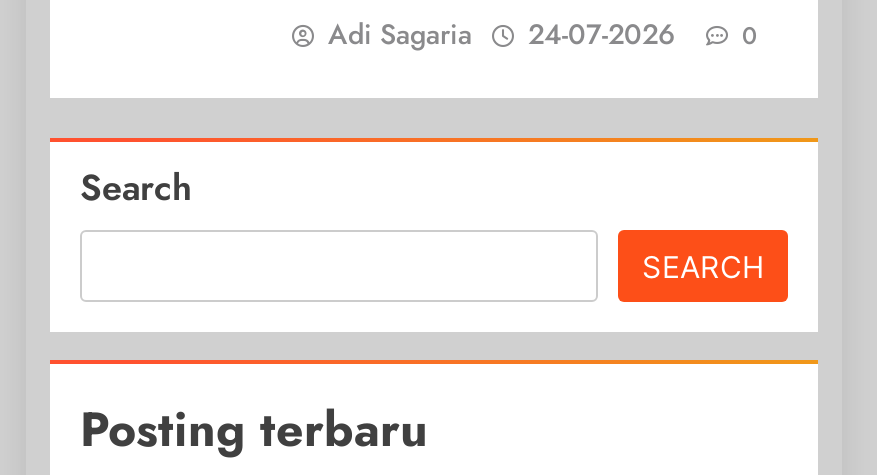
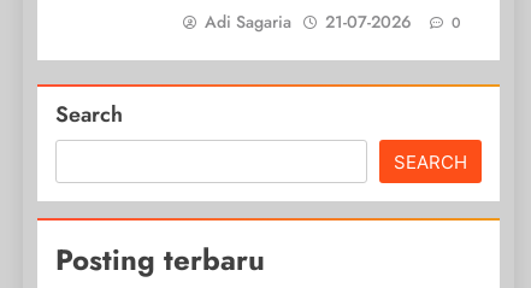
[328,15,758,55] Adi Sagaria 24-07-2026 0 -> [205,9,461,33] Adi Sagaria 21-07-2026 0

